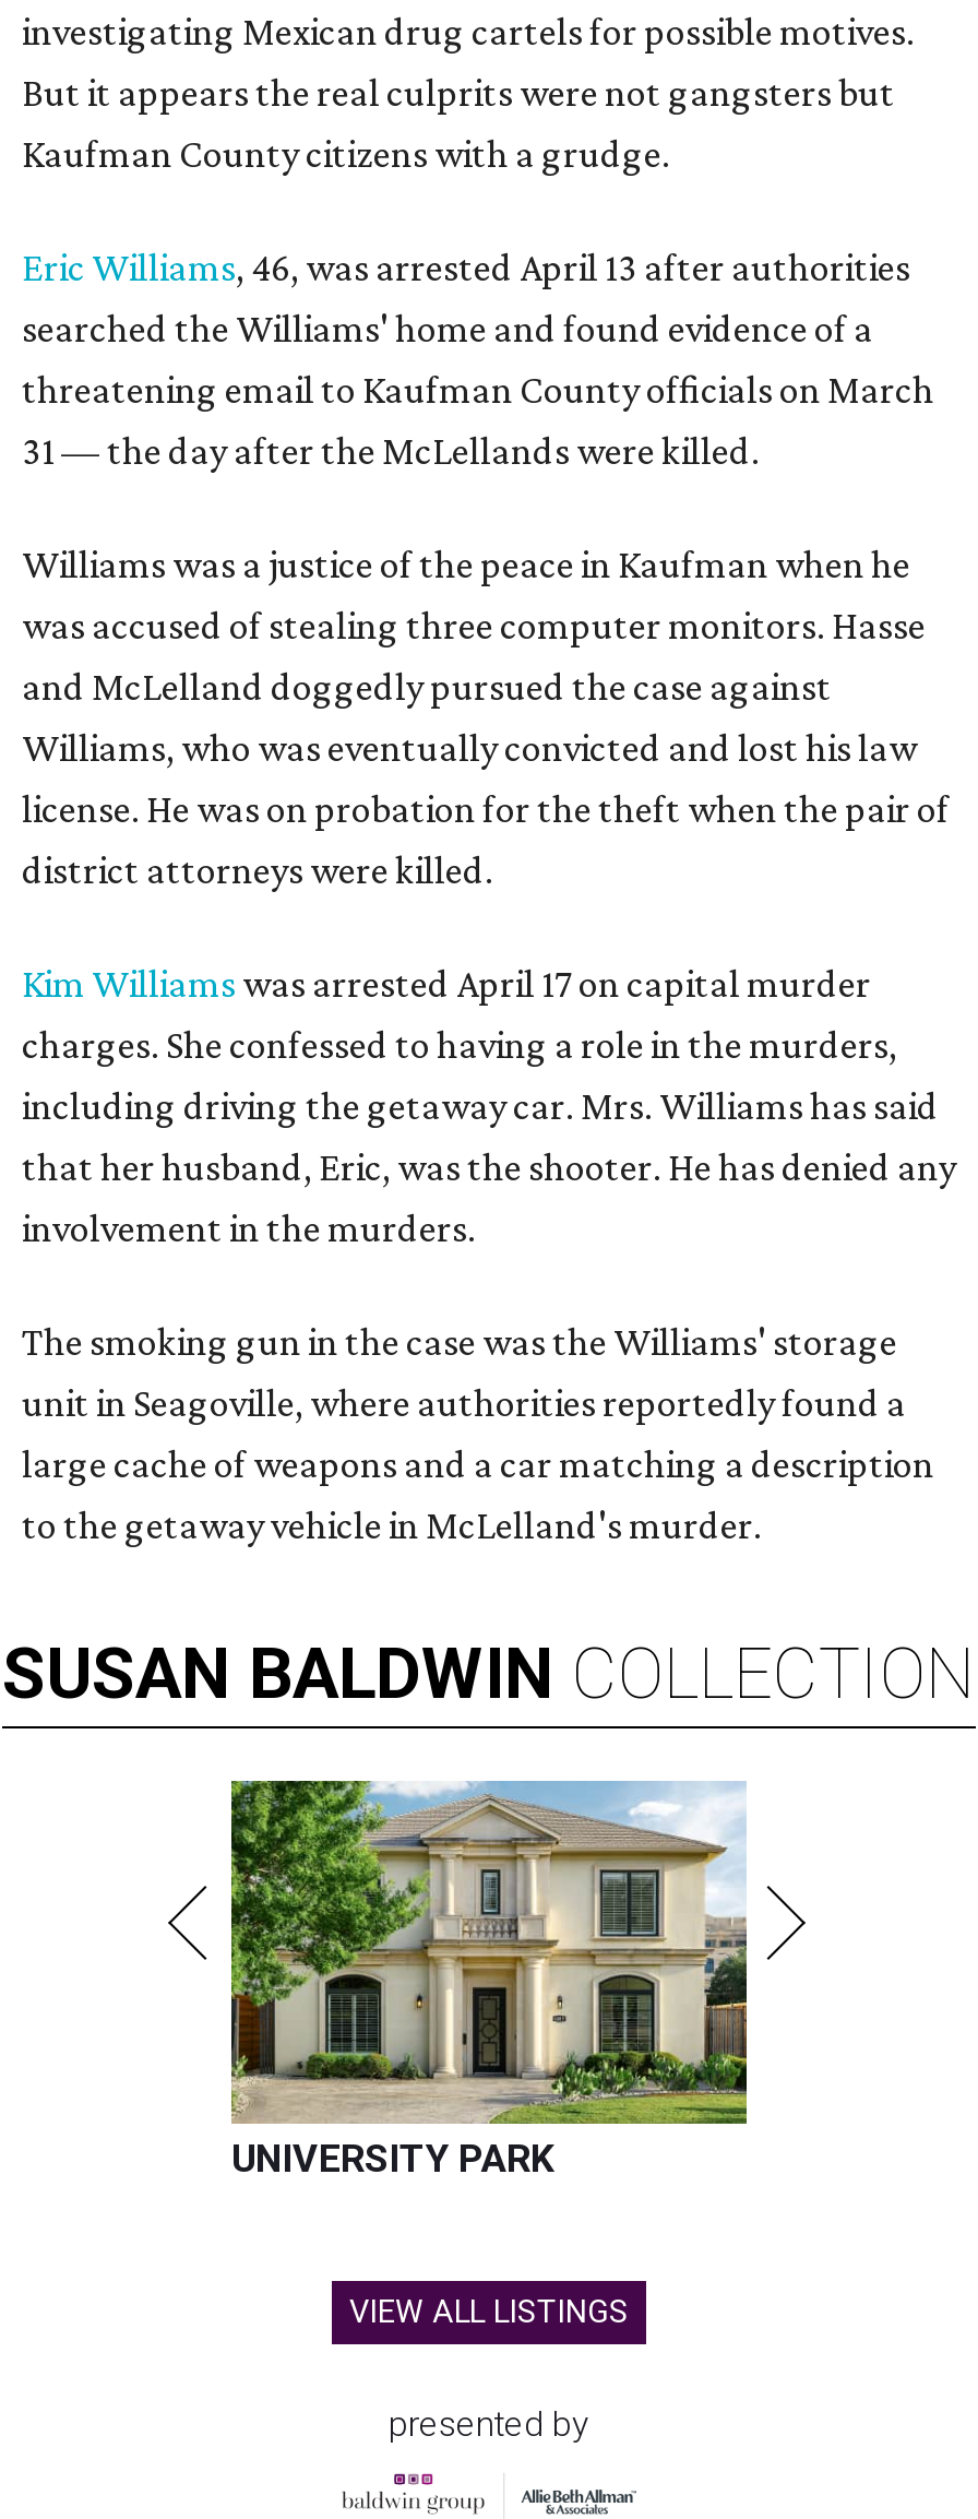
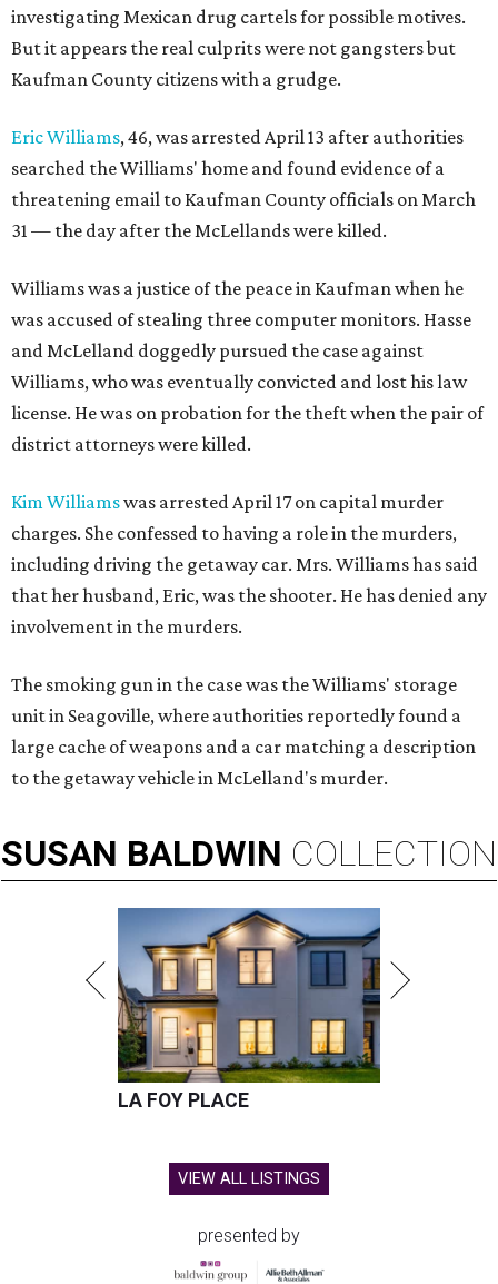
[229,1779,749,2181] [image] | UNIVERSITY PARK -> [117,907,381,1112] [image] | LA FOY PLACE

